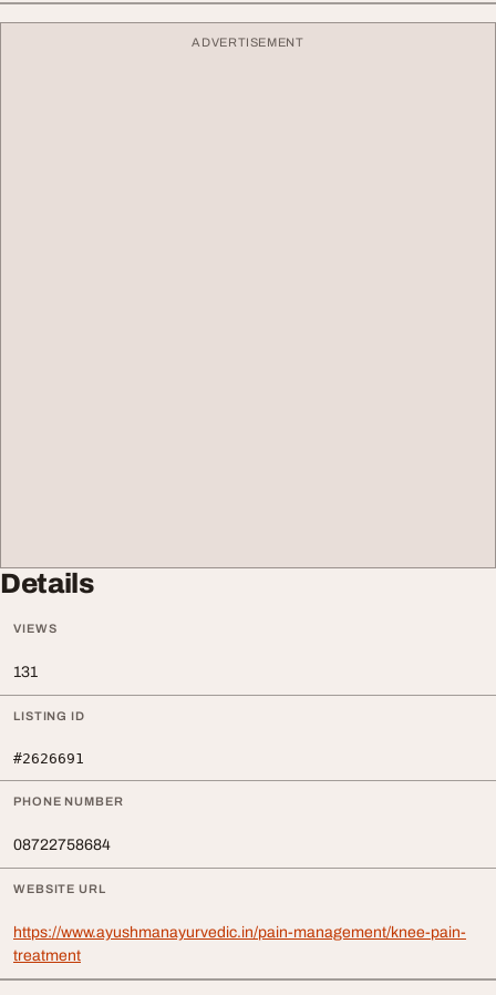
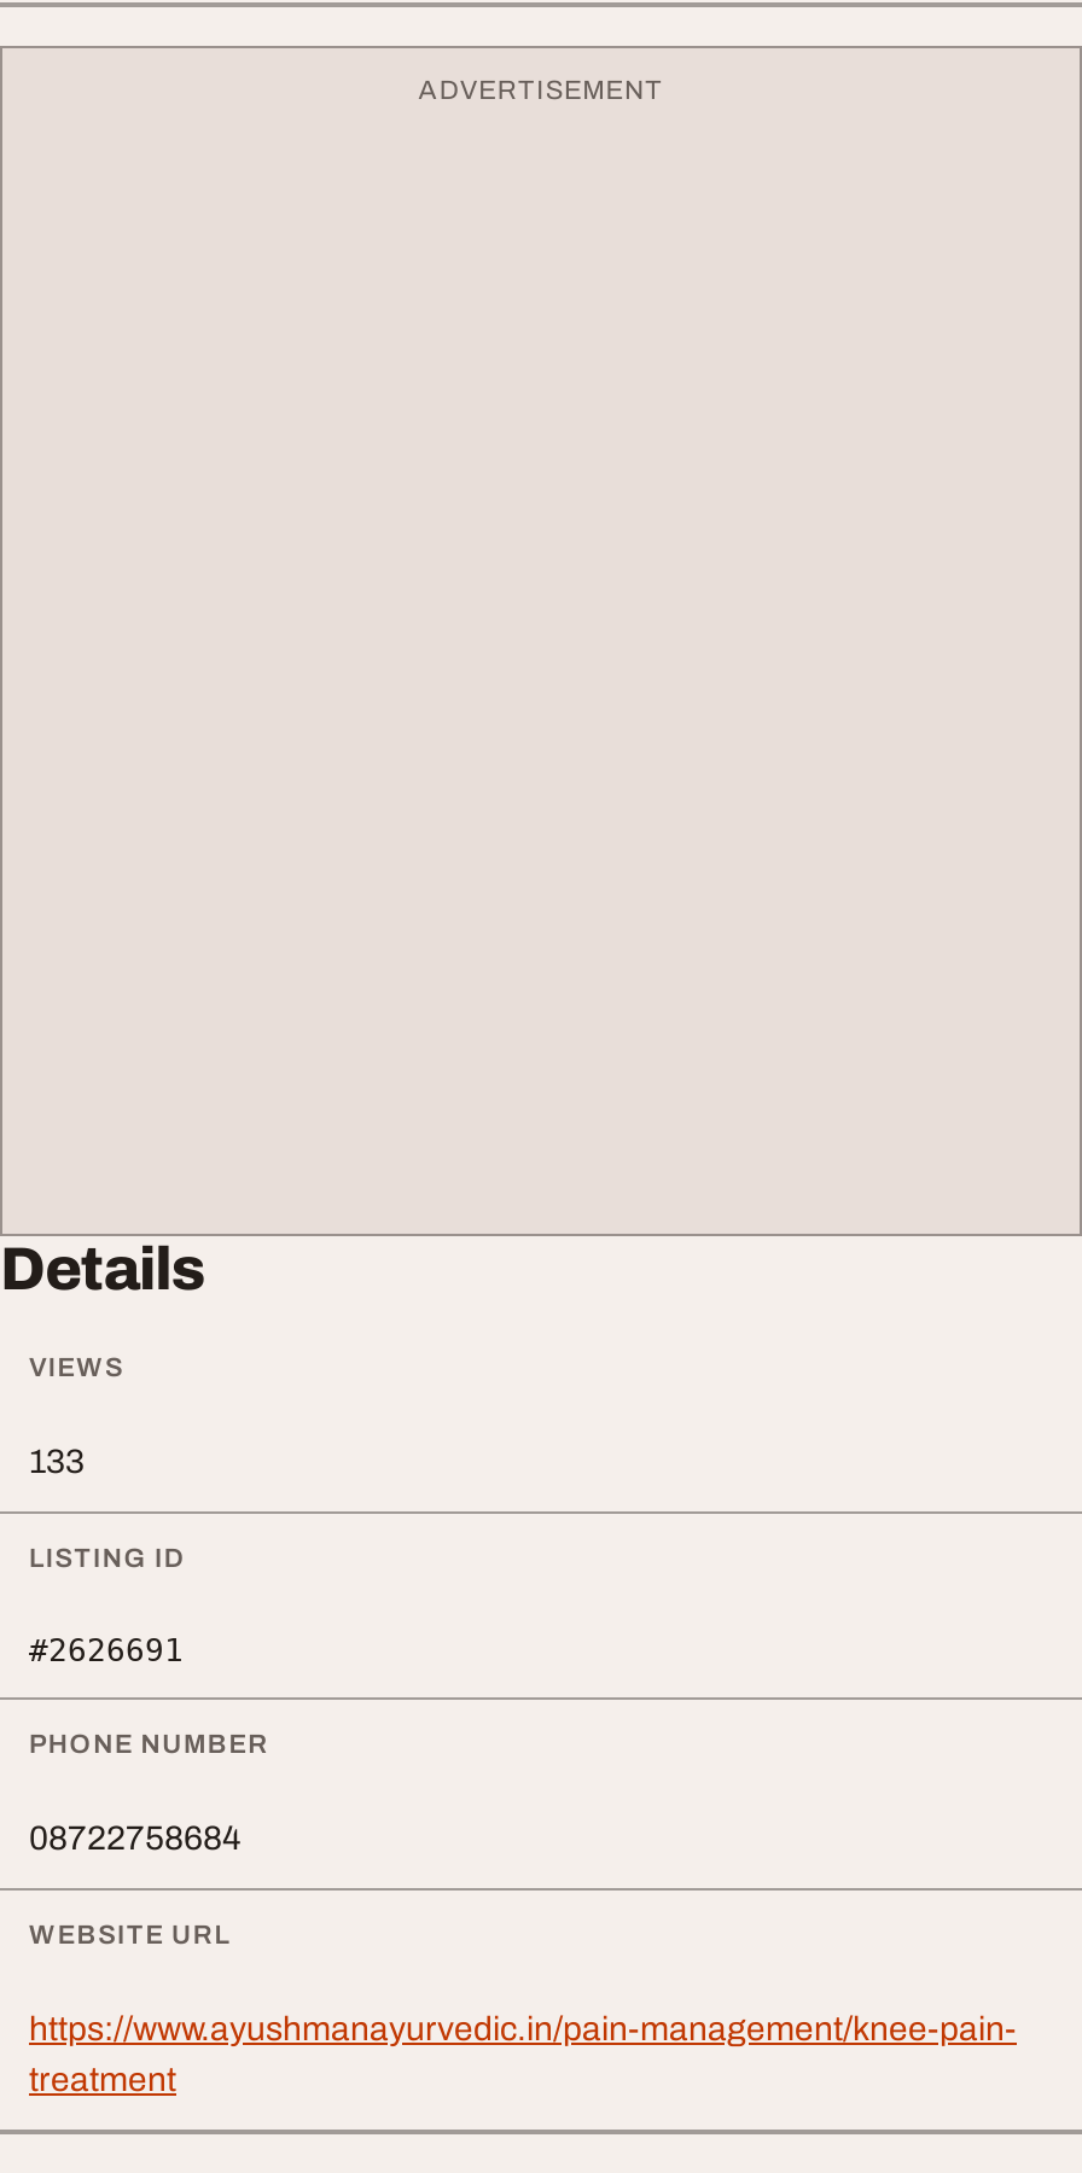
[13,664,38,680] 131 -> [29,1444,85,1480] 133

